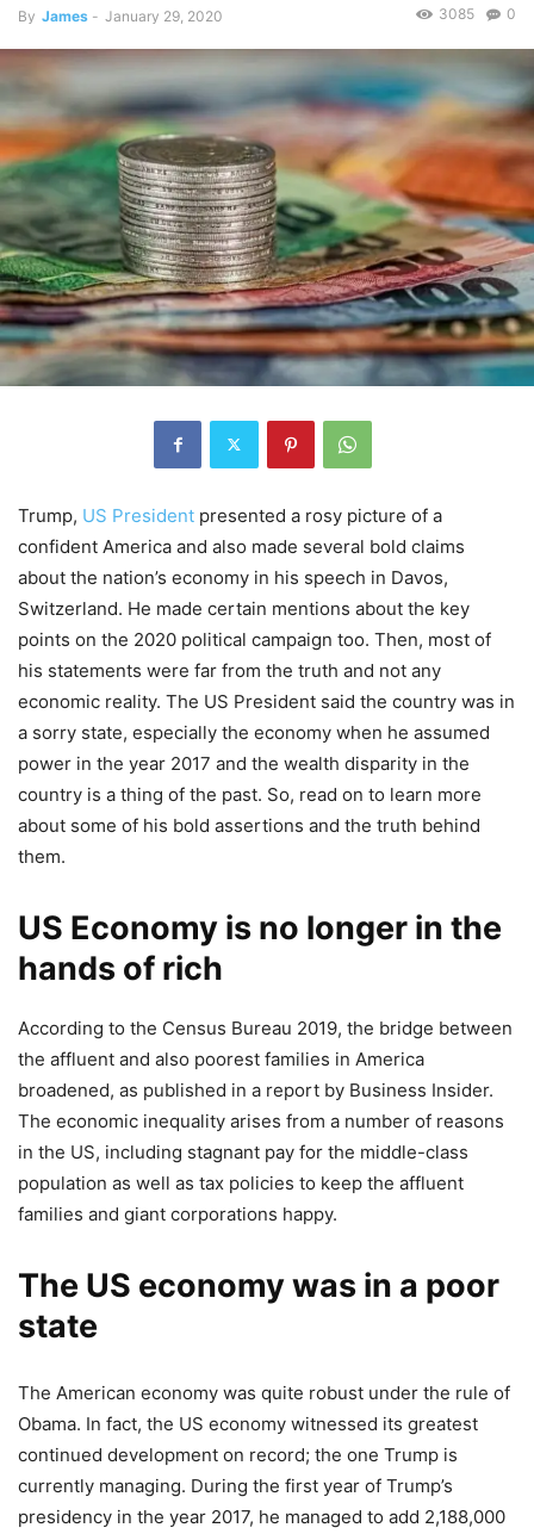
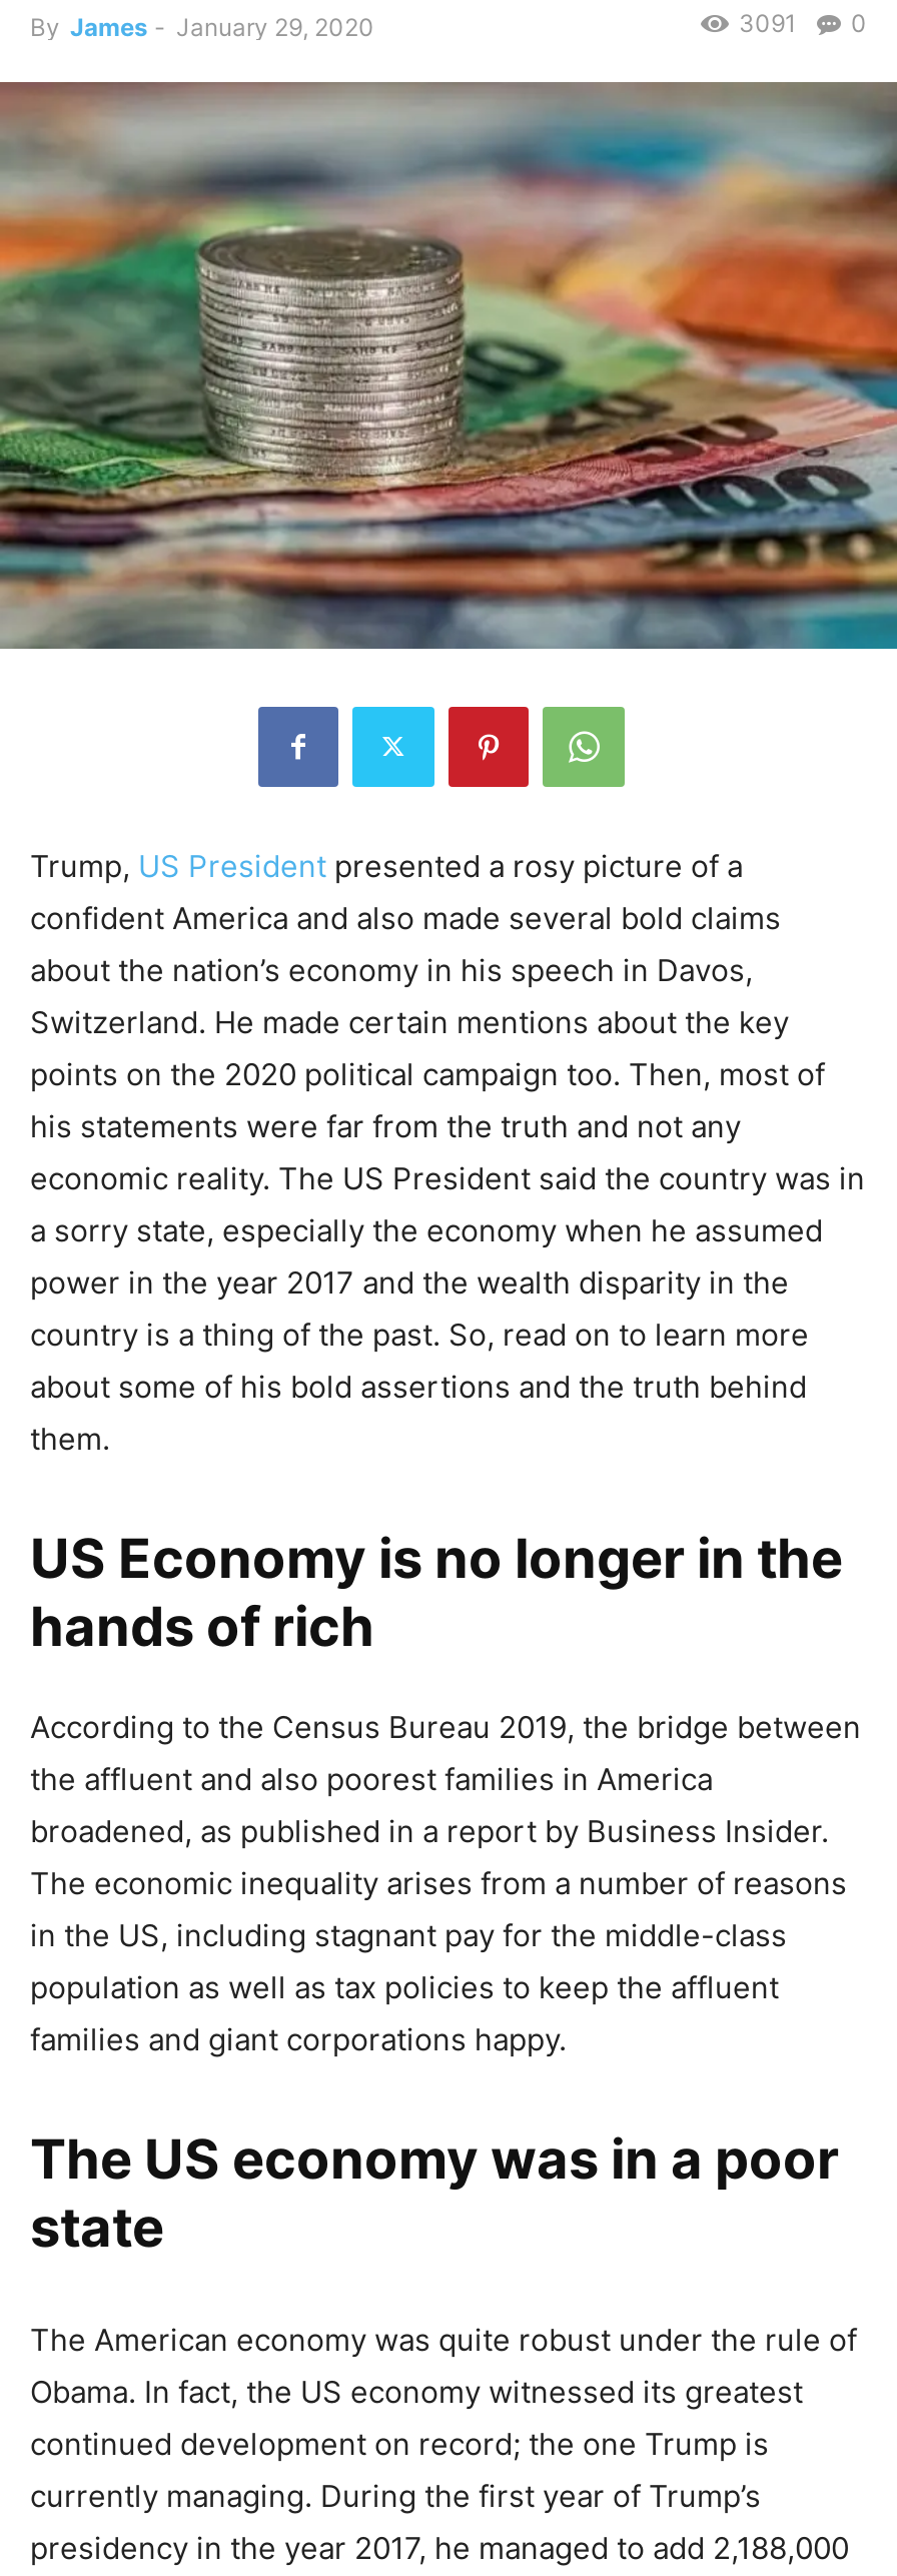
[439,5,516,23] 3085 0 -> [739,8,867,38] 3091 0

